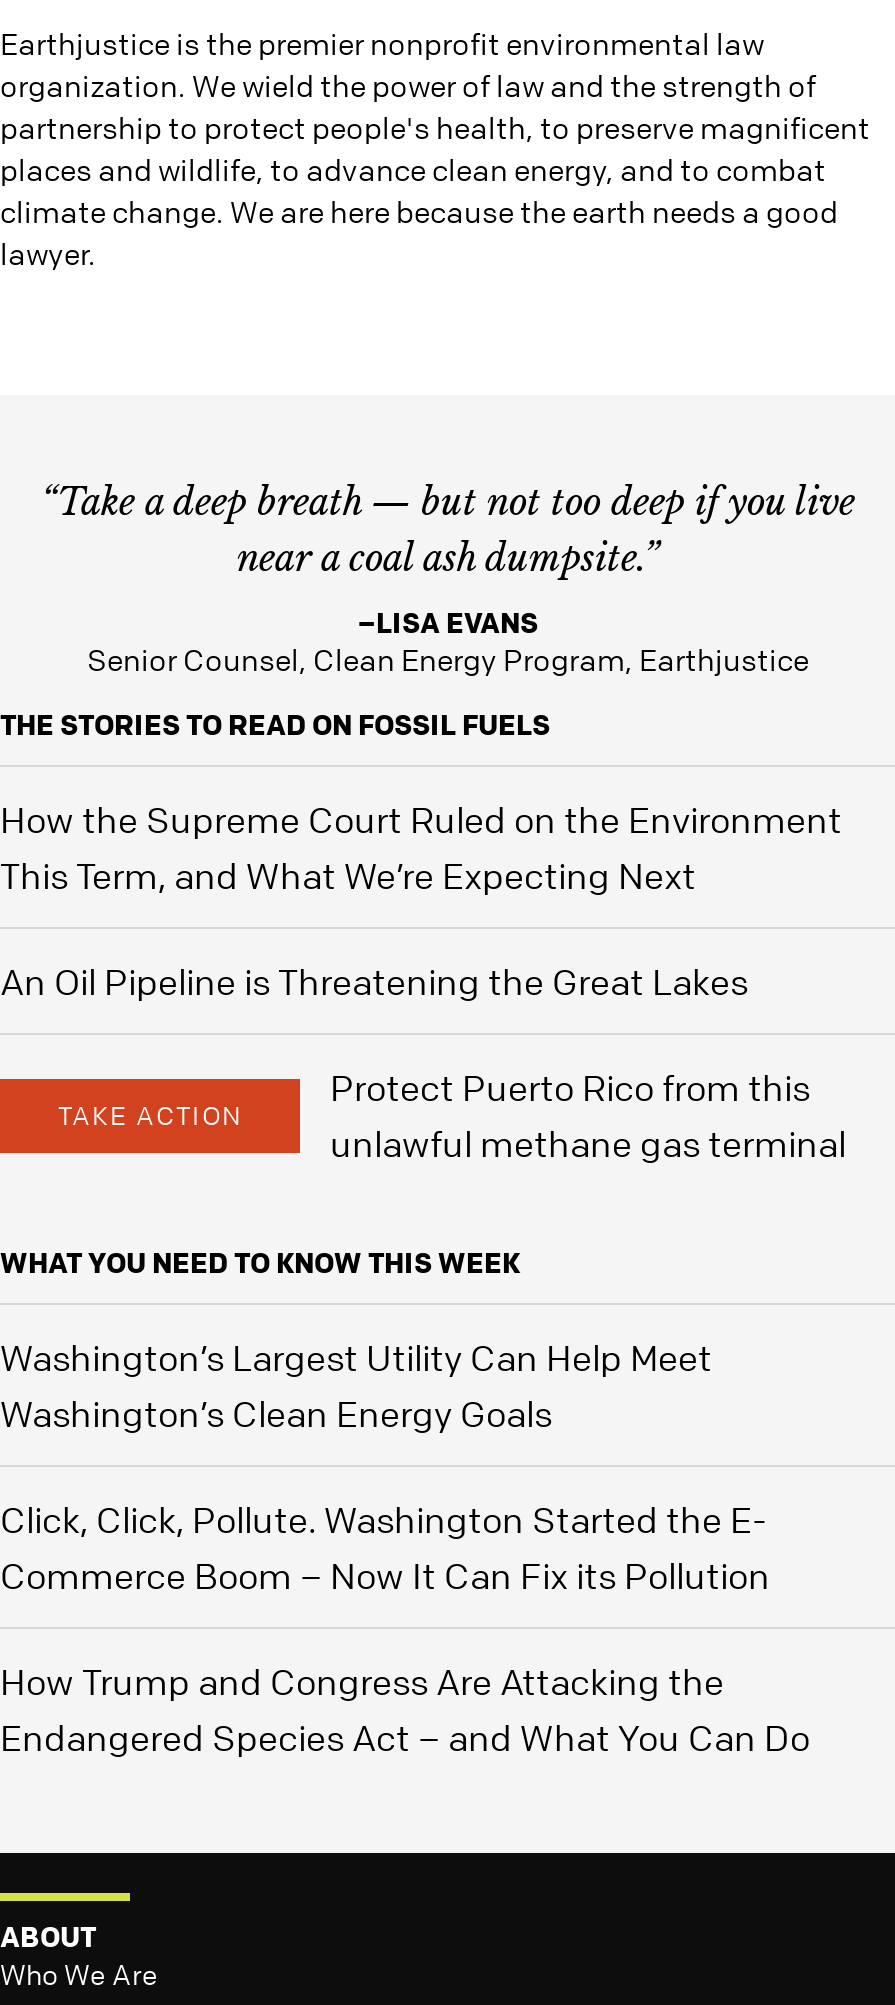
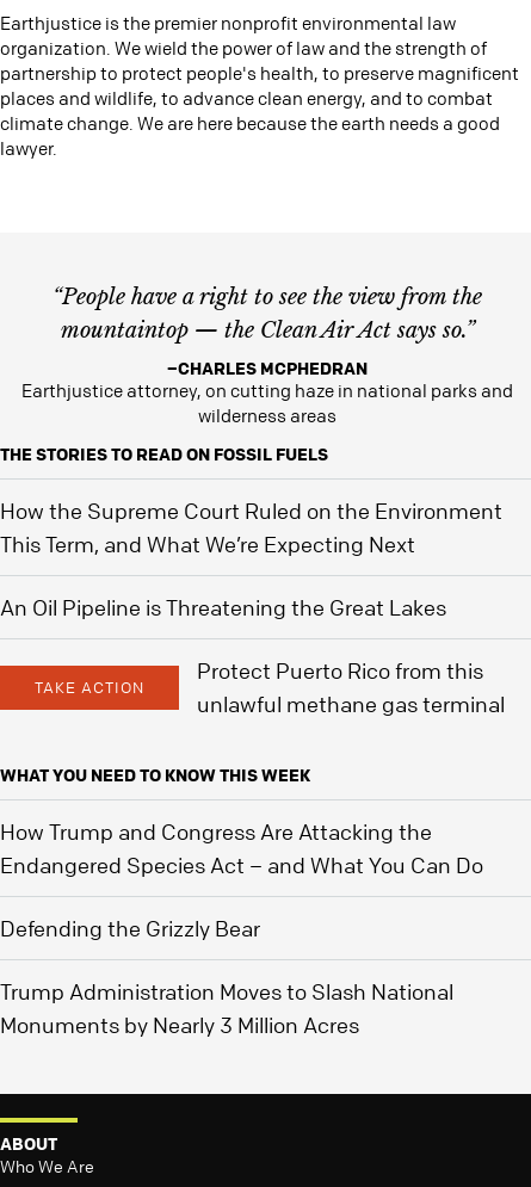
[41,481,855,581] “Take a deep breath — but not too deep if you live | near a coal ash dumpsite.” -> [53,284,482,344] “People have a right to see the view from the | mountaintop — the Clean Air Act says so.”
[87,603,809,679] –LISA EVANS | Senior Counsel, Clean Energy Program, Earthjustice -> [21,357,513,427] –CHARLES MCPHEDRAN | Earthjustice attorney, on cutting haze in national parks and | wilderness areas
moved [0,705,846,1281] -> [0,443,505,786]: THE STORIES TO READ ON FOSSIL FUELS | How the Supreme Court Ruled on the Environment | This Term, and What We’re Expecting Next | An Oil Pipeline is Threatening the Great Lakes | TAKE ACTION | Protect Puerto Rico from this | unlawful methane gas terminal | WHAT YOU NEED TO KNOW THIS WEEK
[0,1335,770,1597] Washington’s Largest Utility Can Help Meet | Washington’s Clean Energy Goals | Click, Click, Pollute. Washington Started the E- | Commerce Boom – Now It Can Fix its Pollution -> none
moved [0,1659,810,1759] -> [0,818,483,878]: How Trump and Congress Are Attacking the | Endangered Species Act – and What You Can Do
none -> [0,915,453,1038] Defending the Grizzly Bear | Trump Administration Moves to Slash National | Monuments by Nearly 3 Million Acres

